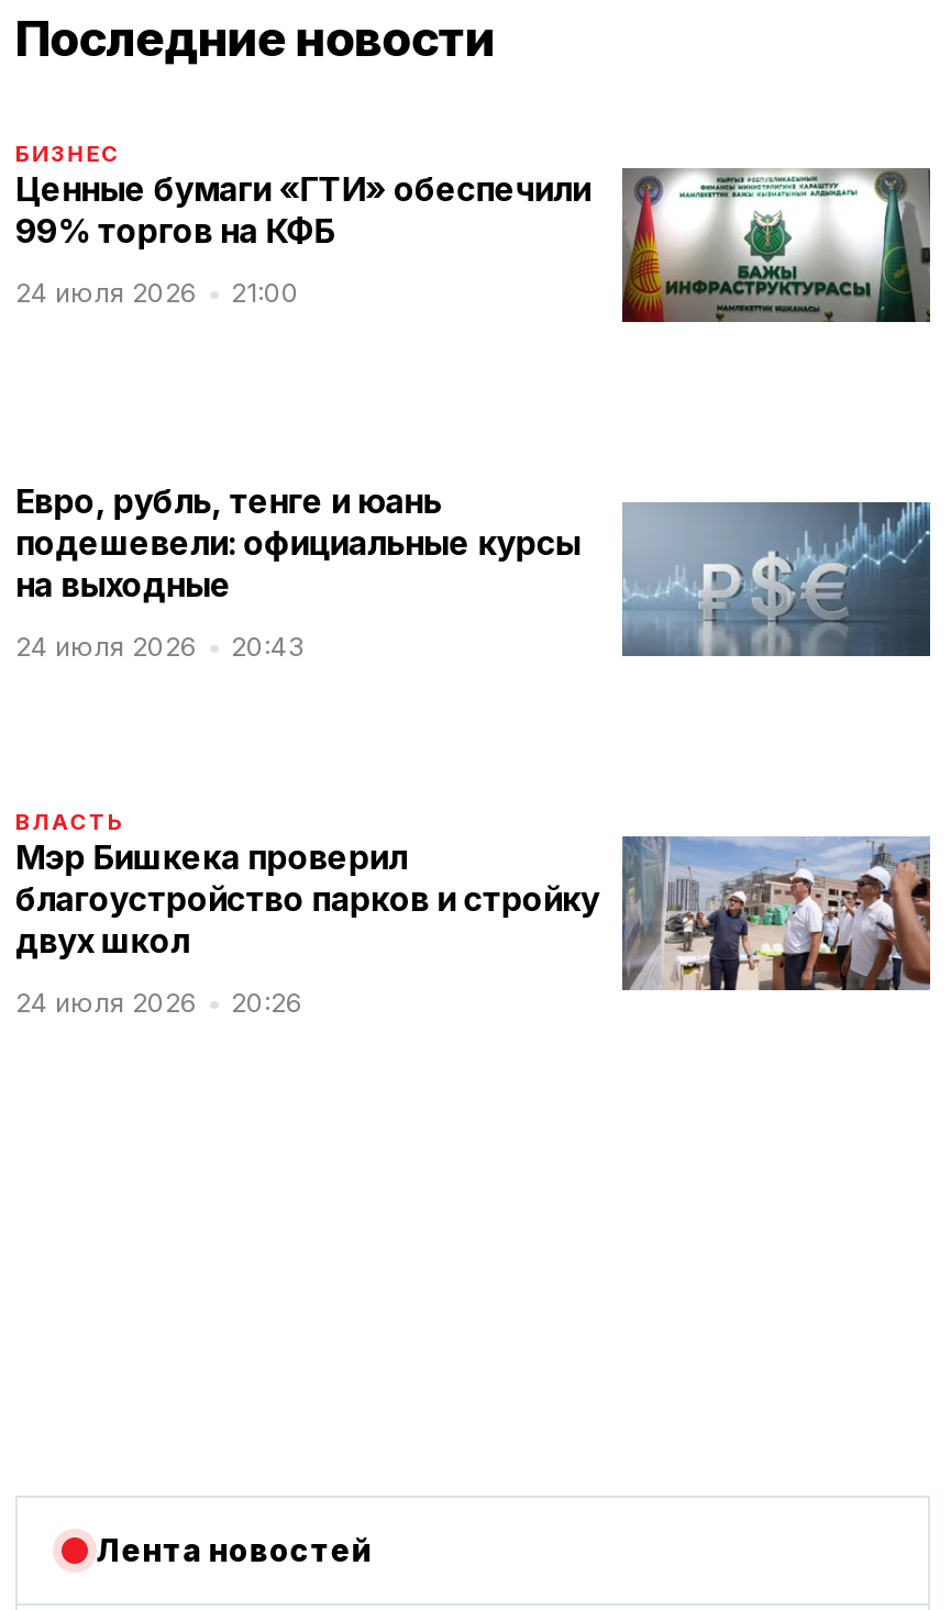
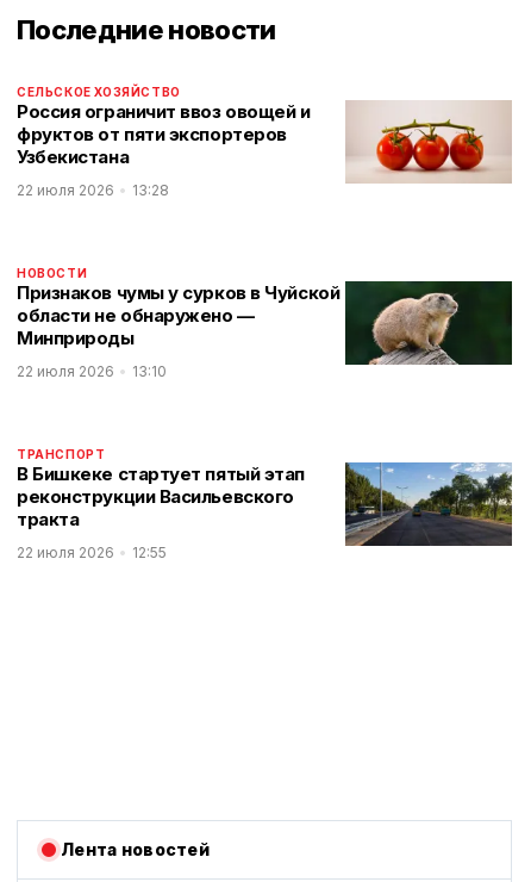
[15,140,932,324] [image] | БИЗНЕС | Ценные бумаги «ГТИ» обеспечили | 99% торгов на КФБ -> [17,85,512,184] [image] | СЕЛЬСКОЕ ХОЗЯЙСТВО | Россия ограничит ввоз овощей и | фруктов от пяти экспортеров | Узбекистана
[15,276,299,309] 24 июля 2026 | 21:00 -> [17,181,169,199] 22 июля 2026 | 13:28
[15,480,932,658] [image] | Евро, рубль, тенге и юань | подешевели: официальные курсы | на выходные -> [17,266,513,366] [image] | НОВОСТИ | Признаков чумы у сурков в Чуйской | области не обнаружено — | Минприроды
[15,630,306,663] 24 июля 2026 | 20:43 -> [17,362,167,380] 22 июля 2026 | 13:10
[15,808,932,992] [image] | ВЛАСТЬ | Мэр Бишкека проверил | благоустройство парков и стройку | двух школ -> [17,447,512,547] [image] | ТРАНСПОРТ | В Бишкеке стартует пятый этап | реконструкции Васильевского | тракта
[15,986,303,1019] 24 июля 2026 | 20:26 -> [17,544,167,561] 22 июля 2026 | 12:55

